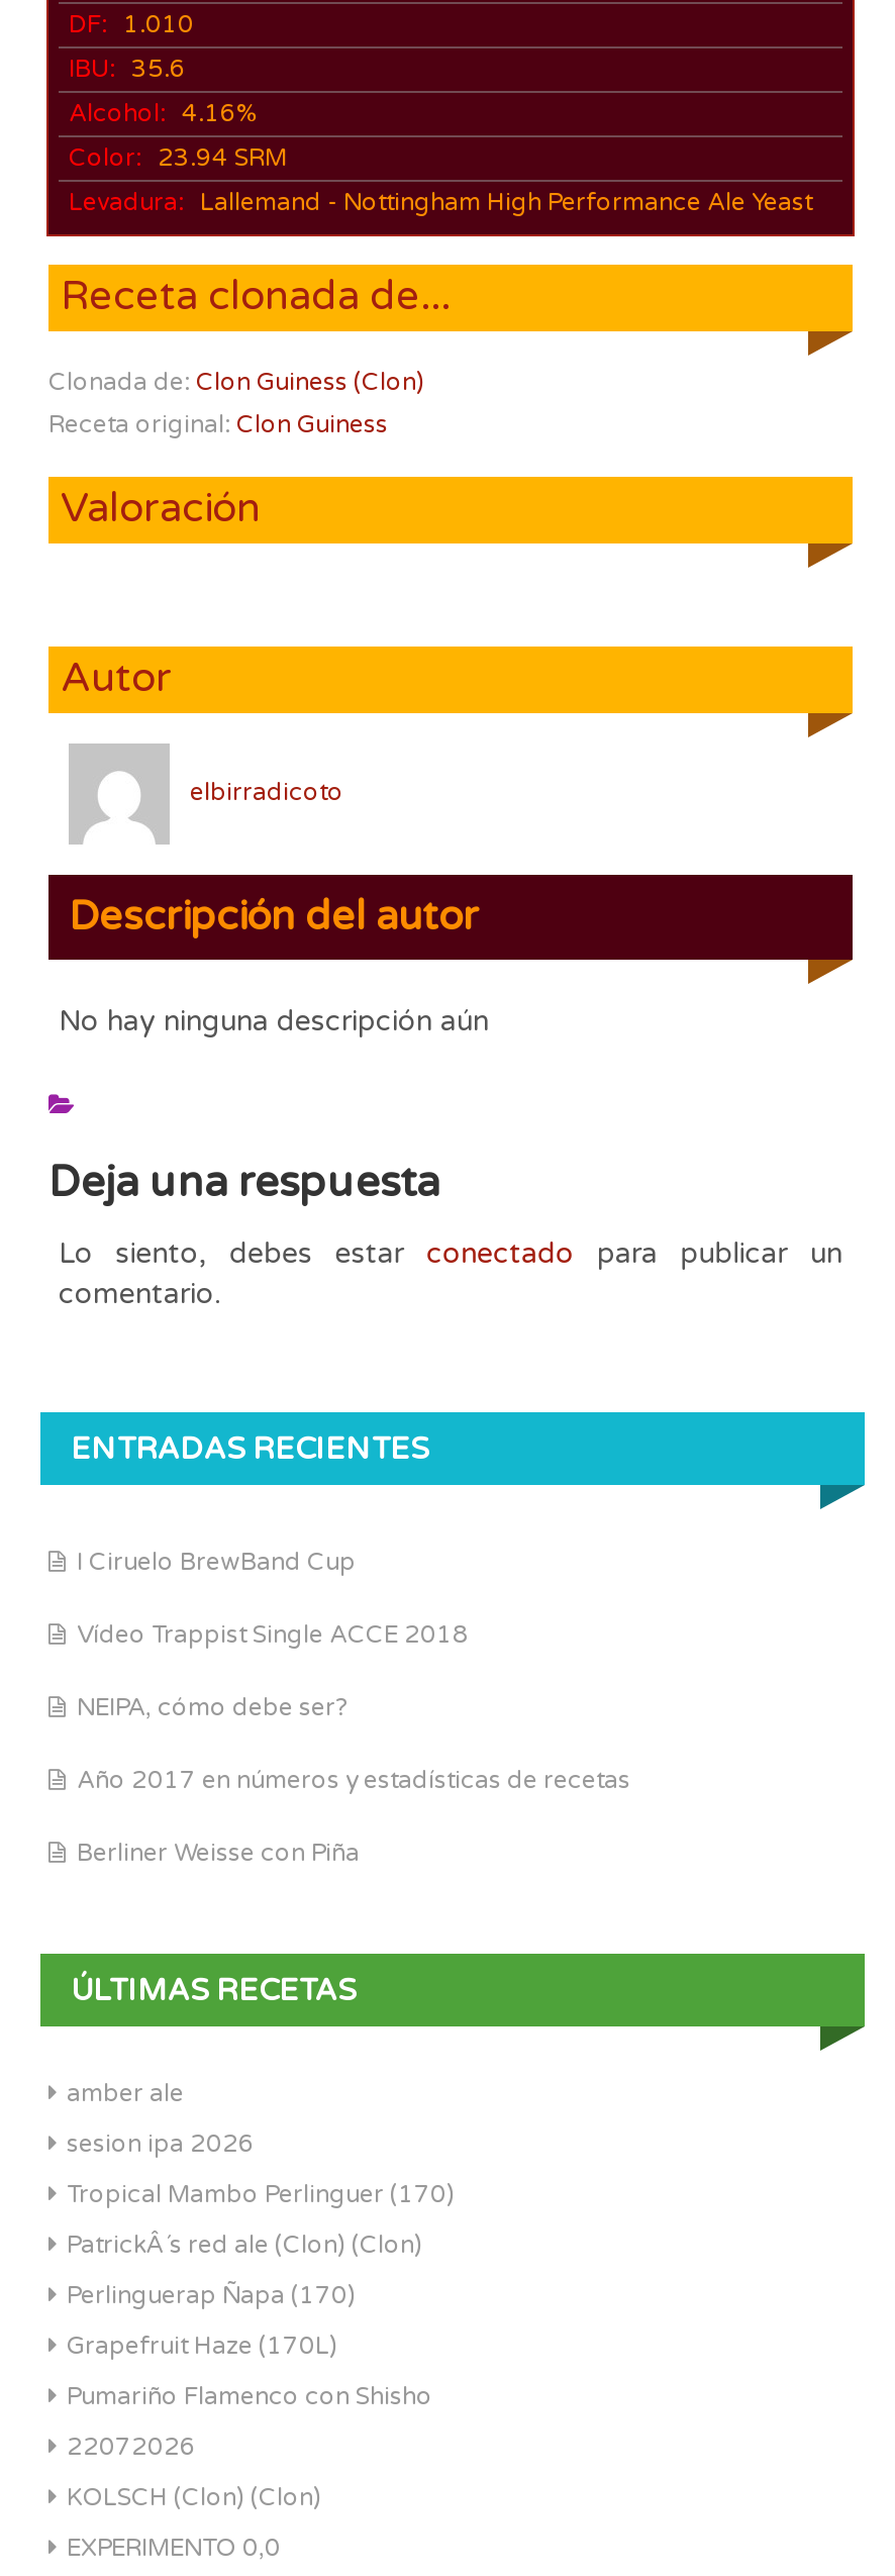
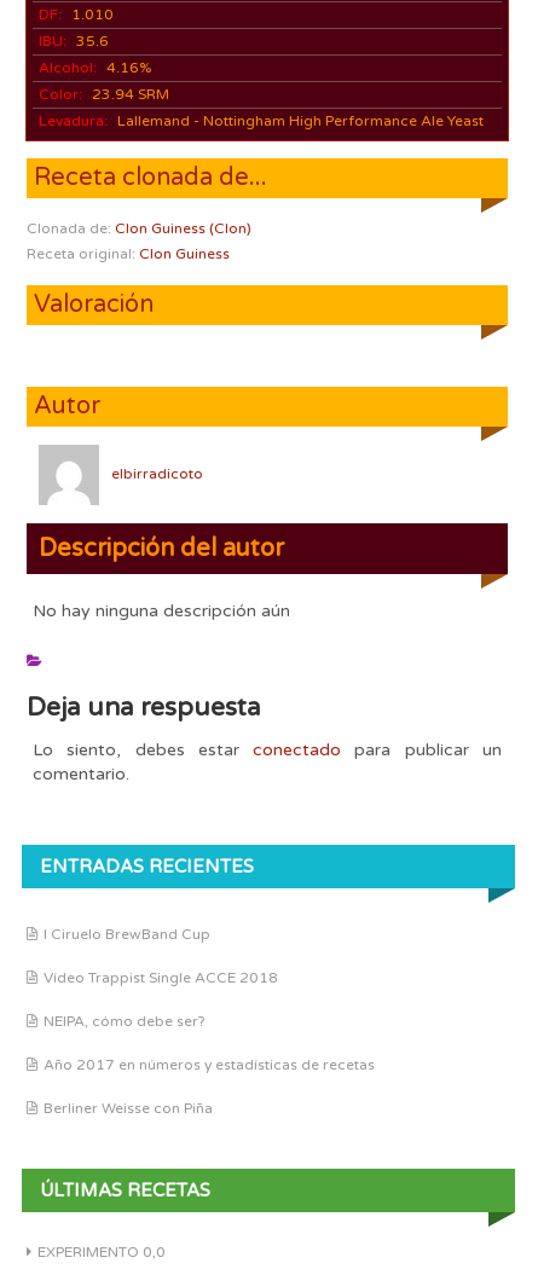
[67,2079,455,2511] amber ale | sesion ipa 2026 | Tropical Mambo Perlinguer (170) | PatrickÂ´s red ale (Clon) (Clon) | Perlinguerap Ñapa (170) | Grapefruit Haze (170L) | Pumariño Flamenco con Shisho | 22072026 | KOLSCH (Clon) (Clon) -> none

